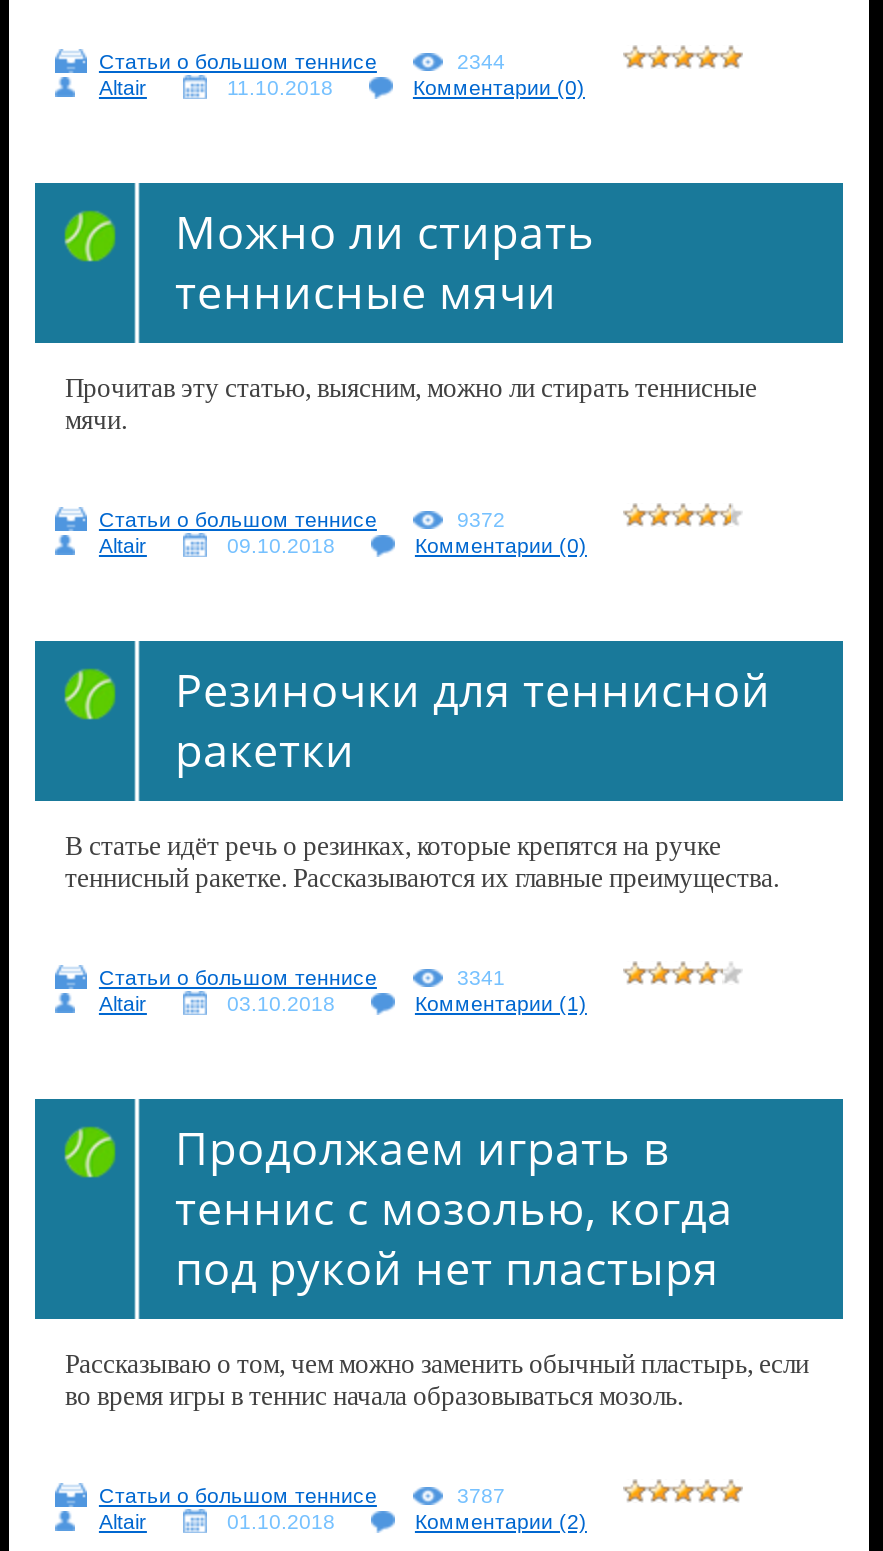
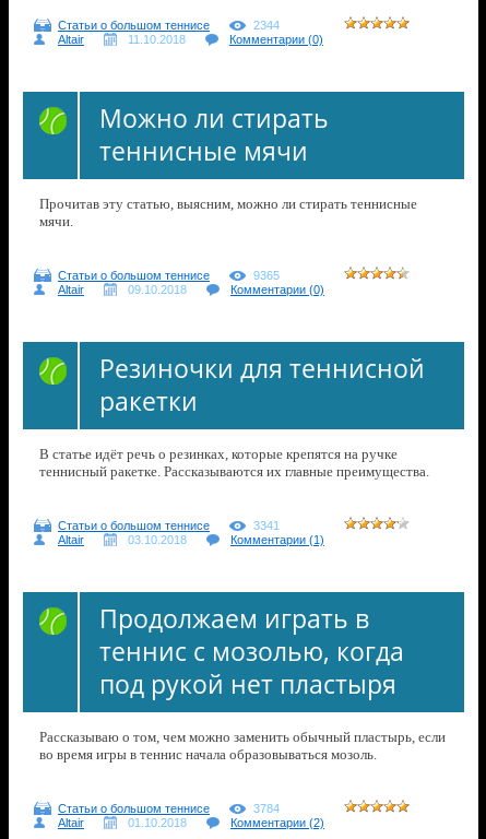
[457,506,505,530] 9372 -> [253,268,280,281] 9365
[457,1482,505,1506] 3787 -> [253,801,280,814] 3784

